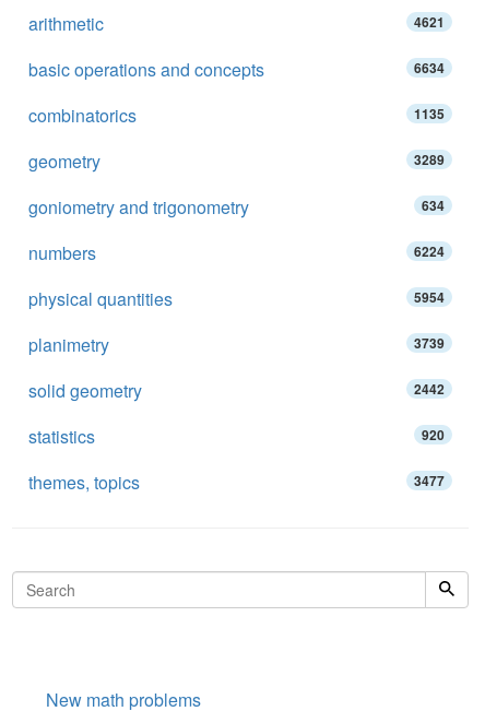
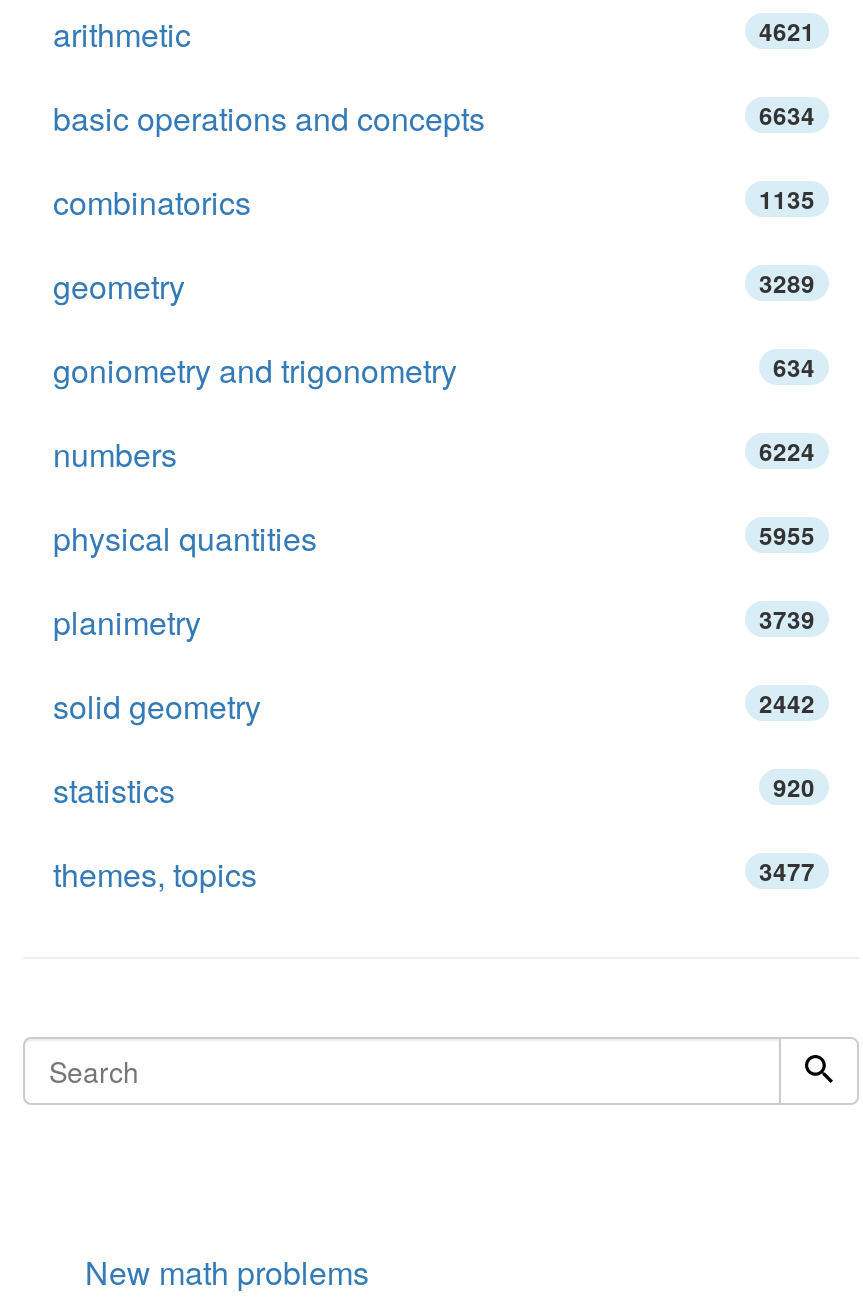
[414,287,445,307] 5954 -> [759,517,815,553] 5955

